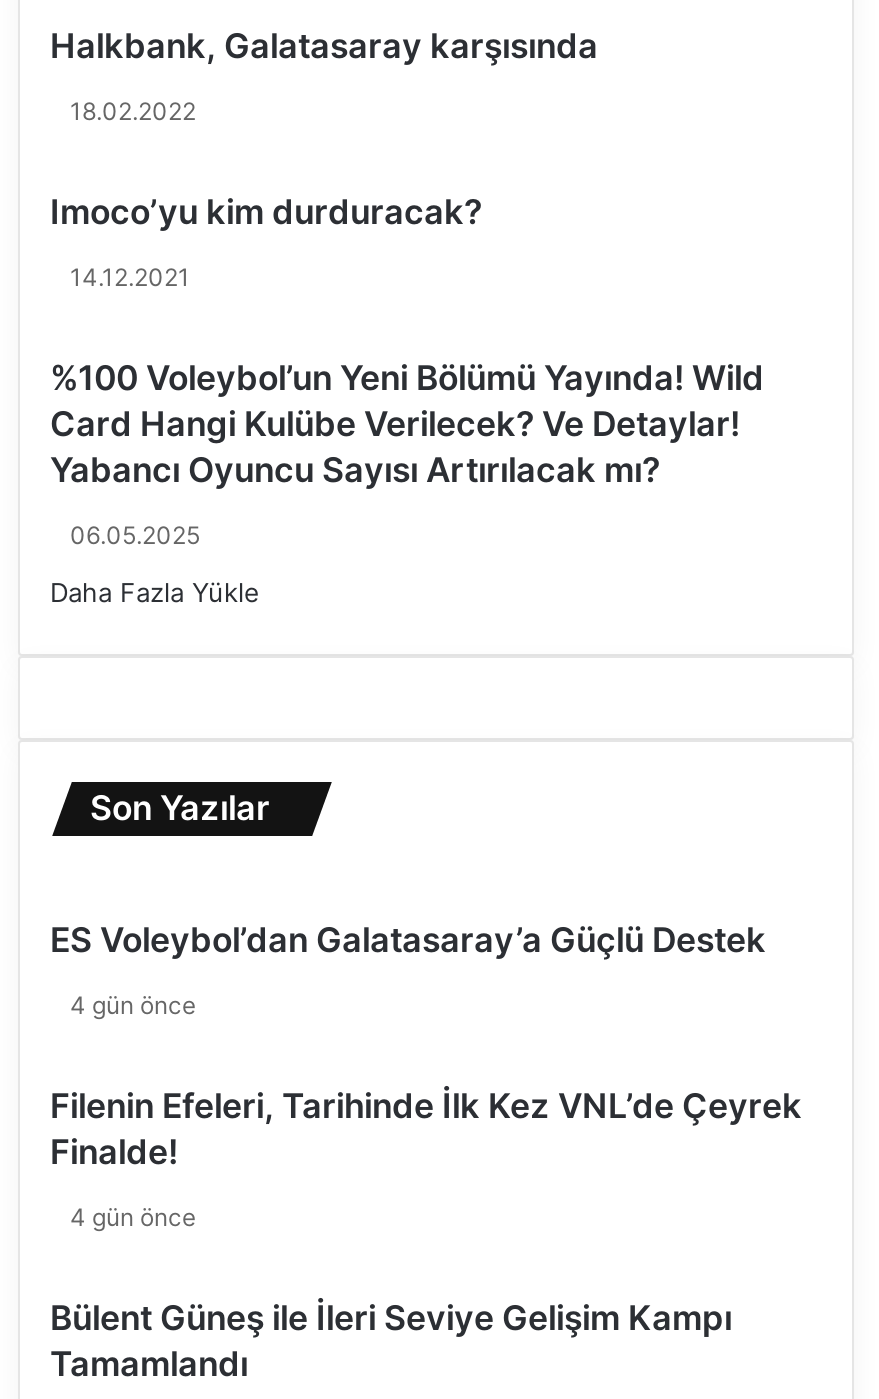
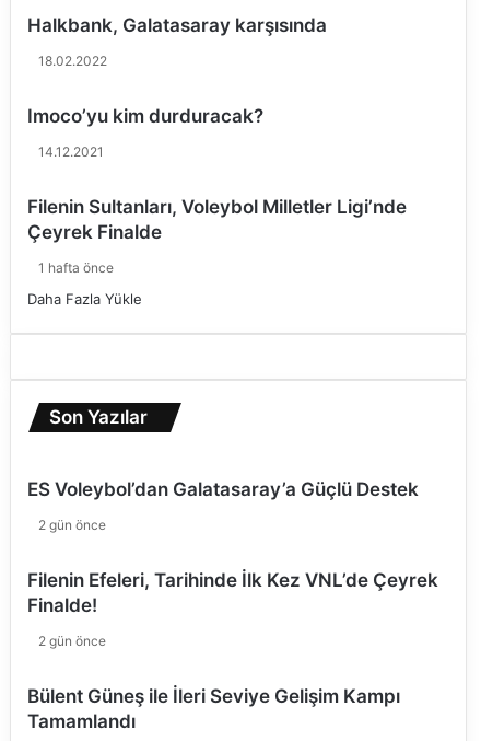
[50,358,764,490] %100 Voleybol’un Yeni Bölümü Yayında! Wild | Card Hangi Kulübe Verilecek? Ve Detaylar! | Yabancı Oyuncu Sayısı Artırılacak mı? -> [27,196,407,243] Filenin Sultanları, Voleybol Milletler Ligi’nde | Çeyrek Finalde
[70,520,200,550] 06.05.2025 -> [38,259,114,276] 1 hafta önce
[70,990,196,1020] 4 gün önce -> [38,517,106,533] 2 gün önce
[70,1202,196,1232] 4 gün önce -> [38,633,106,649] 2 gün önce

